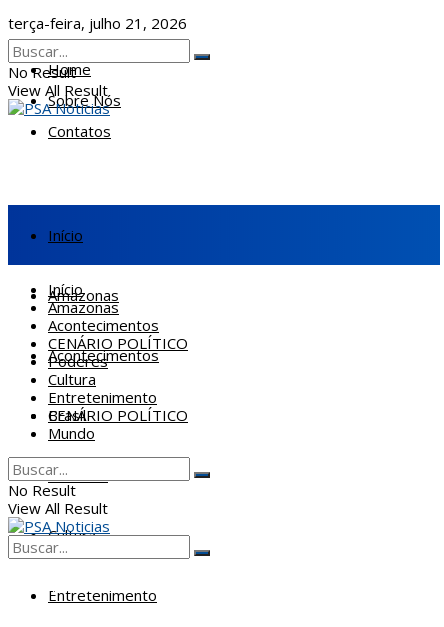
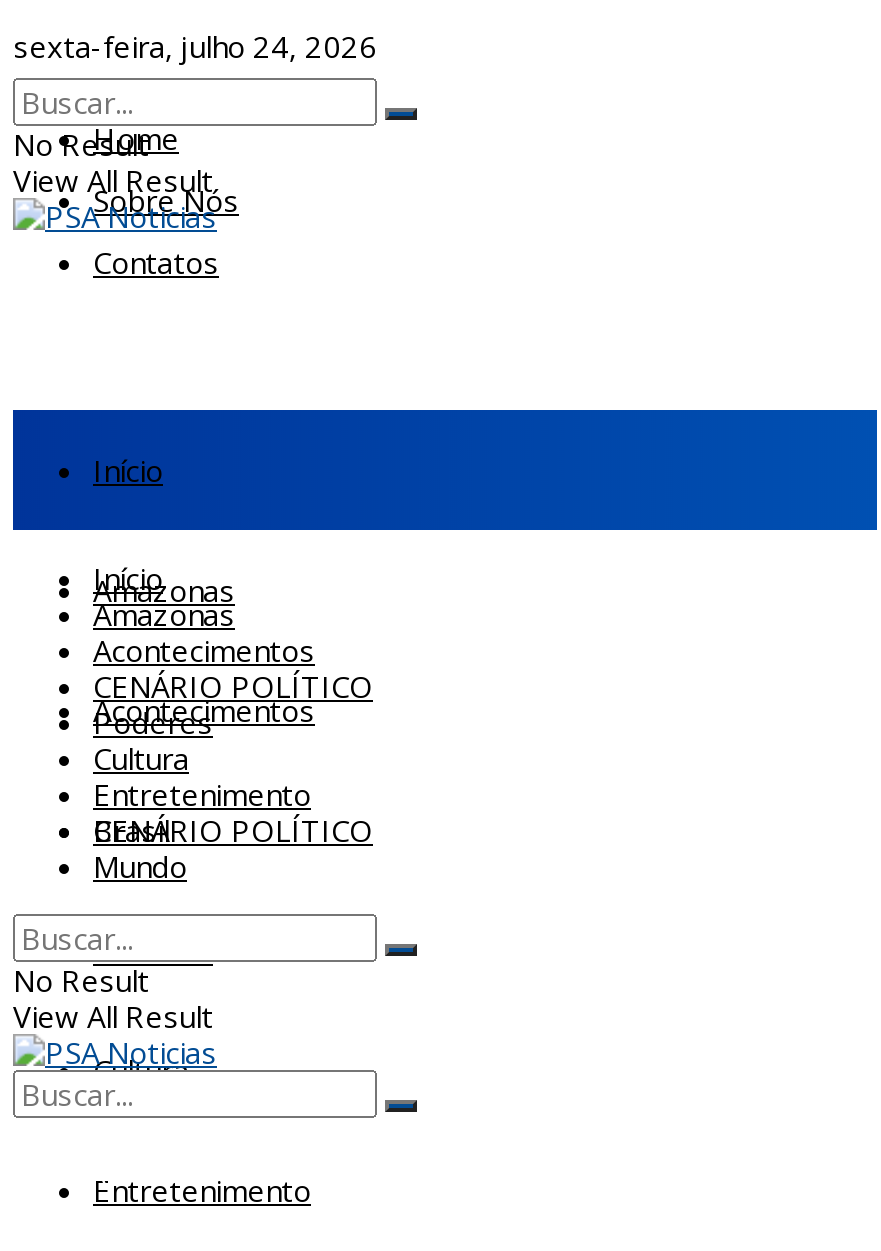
[8,13,187,33] terça-feira, julho 21, 2026 -> [13,26,377,66] sexta-feira, julho 24, 2026

